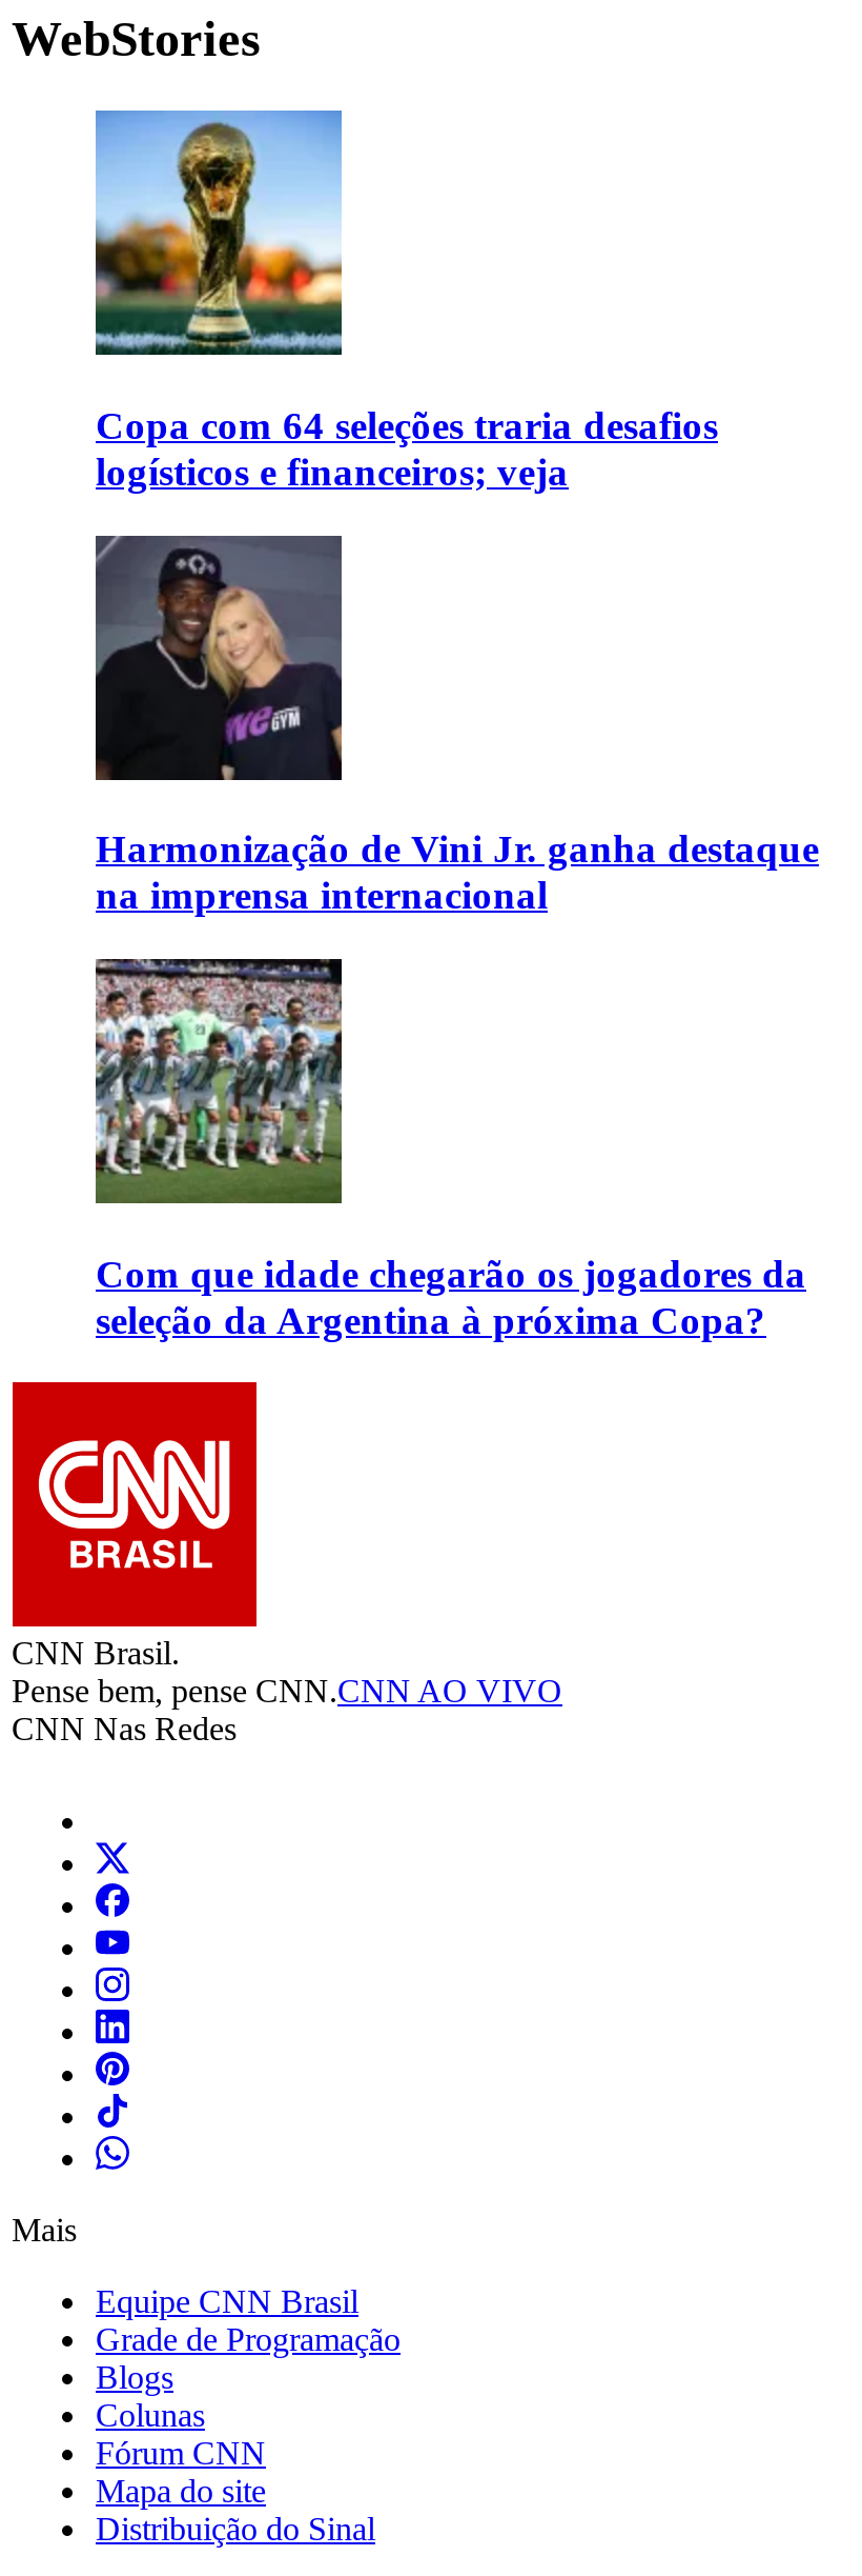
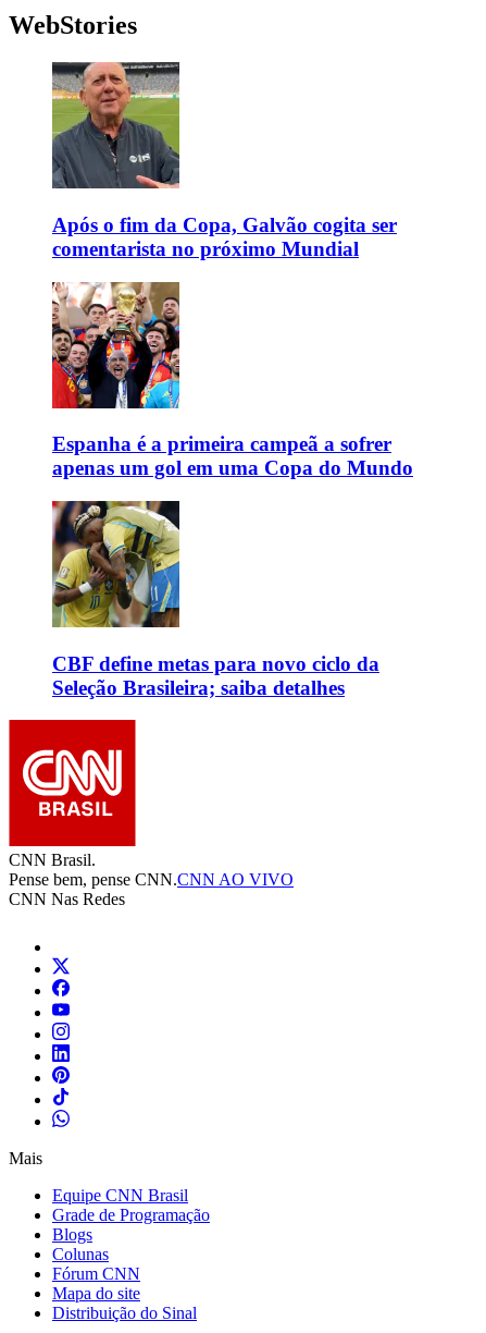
[94,108,718,494] [image] | Copa com 64 seleções traria desafios | logísticos e financeiros; veja -> [51,61,397,260] [image] | Após o fim da Copa, Galvão cogita ser | comentarista no próximo Mundial
[94,534,819,918] [image] | Harmonização de Vini Jr. ganha destaque | na imprensa internacional -> [51,282,413,480] [image] | Espanha é a primeira campeã a sofrer | apenas um gol em uma Copa do Mundo
[94,957,806,1342] [image] | Com que idade chegarão os jogadores da | seleção da Argentina à próxima Copa? -> [51,500,379,699] [image] | CBF define metas para novo ciclo da | Seleção Brasileira; saiba detalhes

